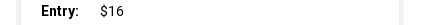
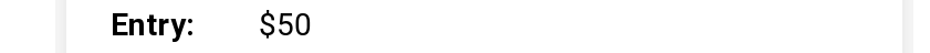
[41,3,124,19] Entry: $16 -> [111,6,310,41] Entry: $50

